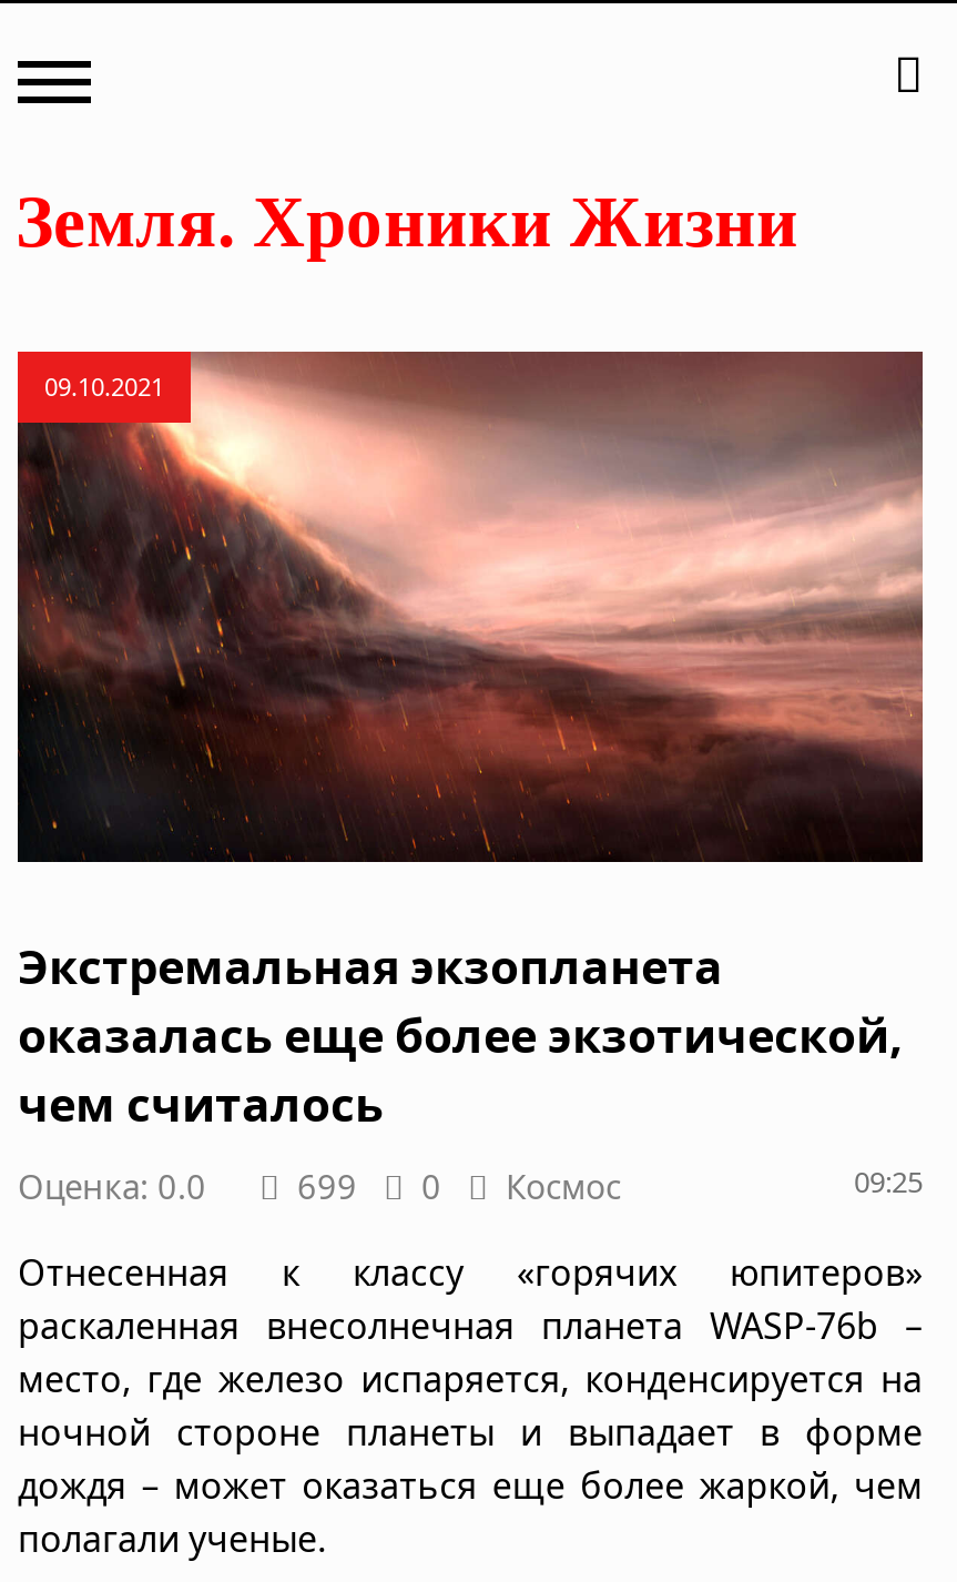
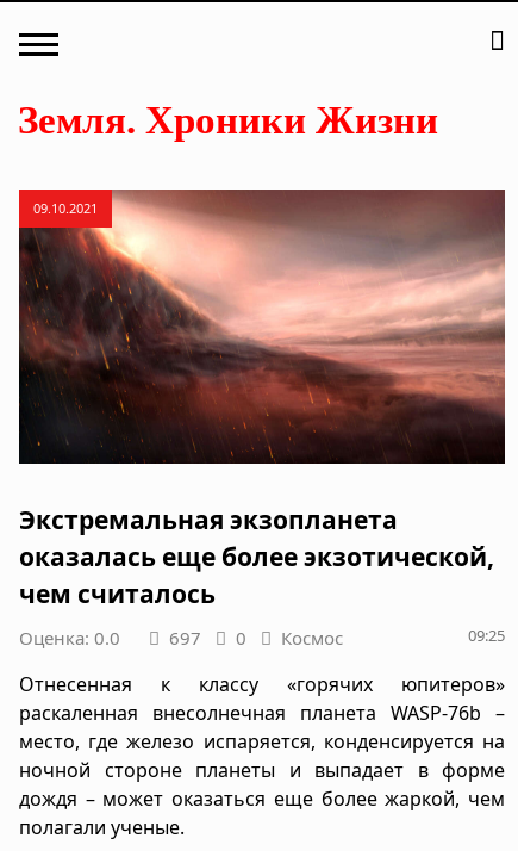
[18,1163,621,1207] Оценка: 0.0 699 0 Космос -> [19,625,343,649] Оценка: 0.0 697 0 Космос

